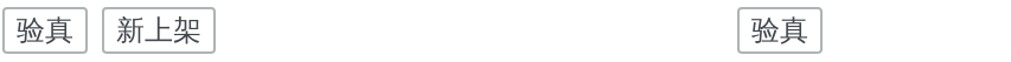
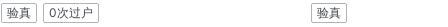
[116,12,201,47] 新上架 -> [49,5,93,20] 0次过户

